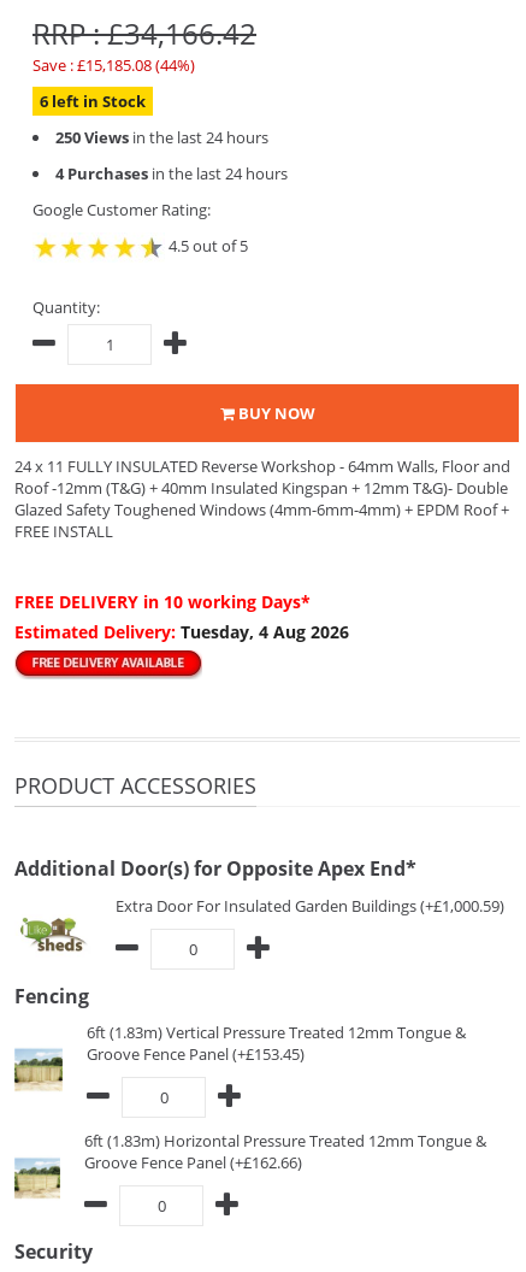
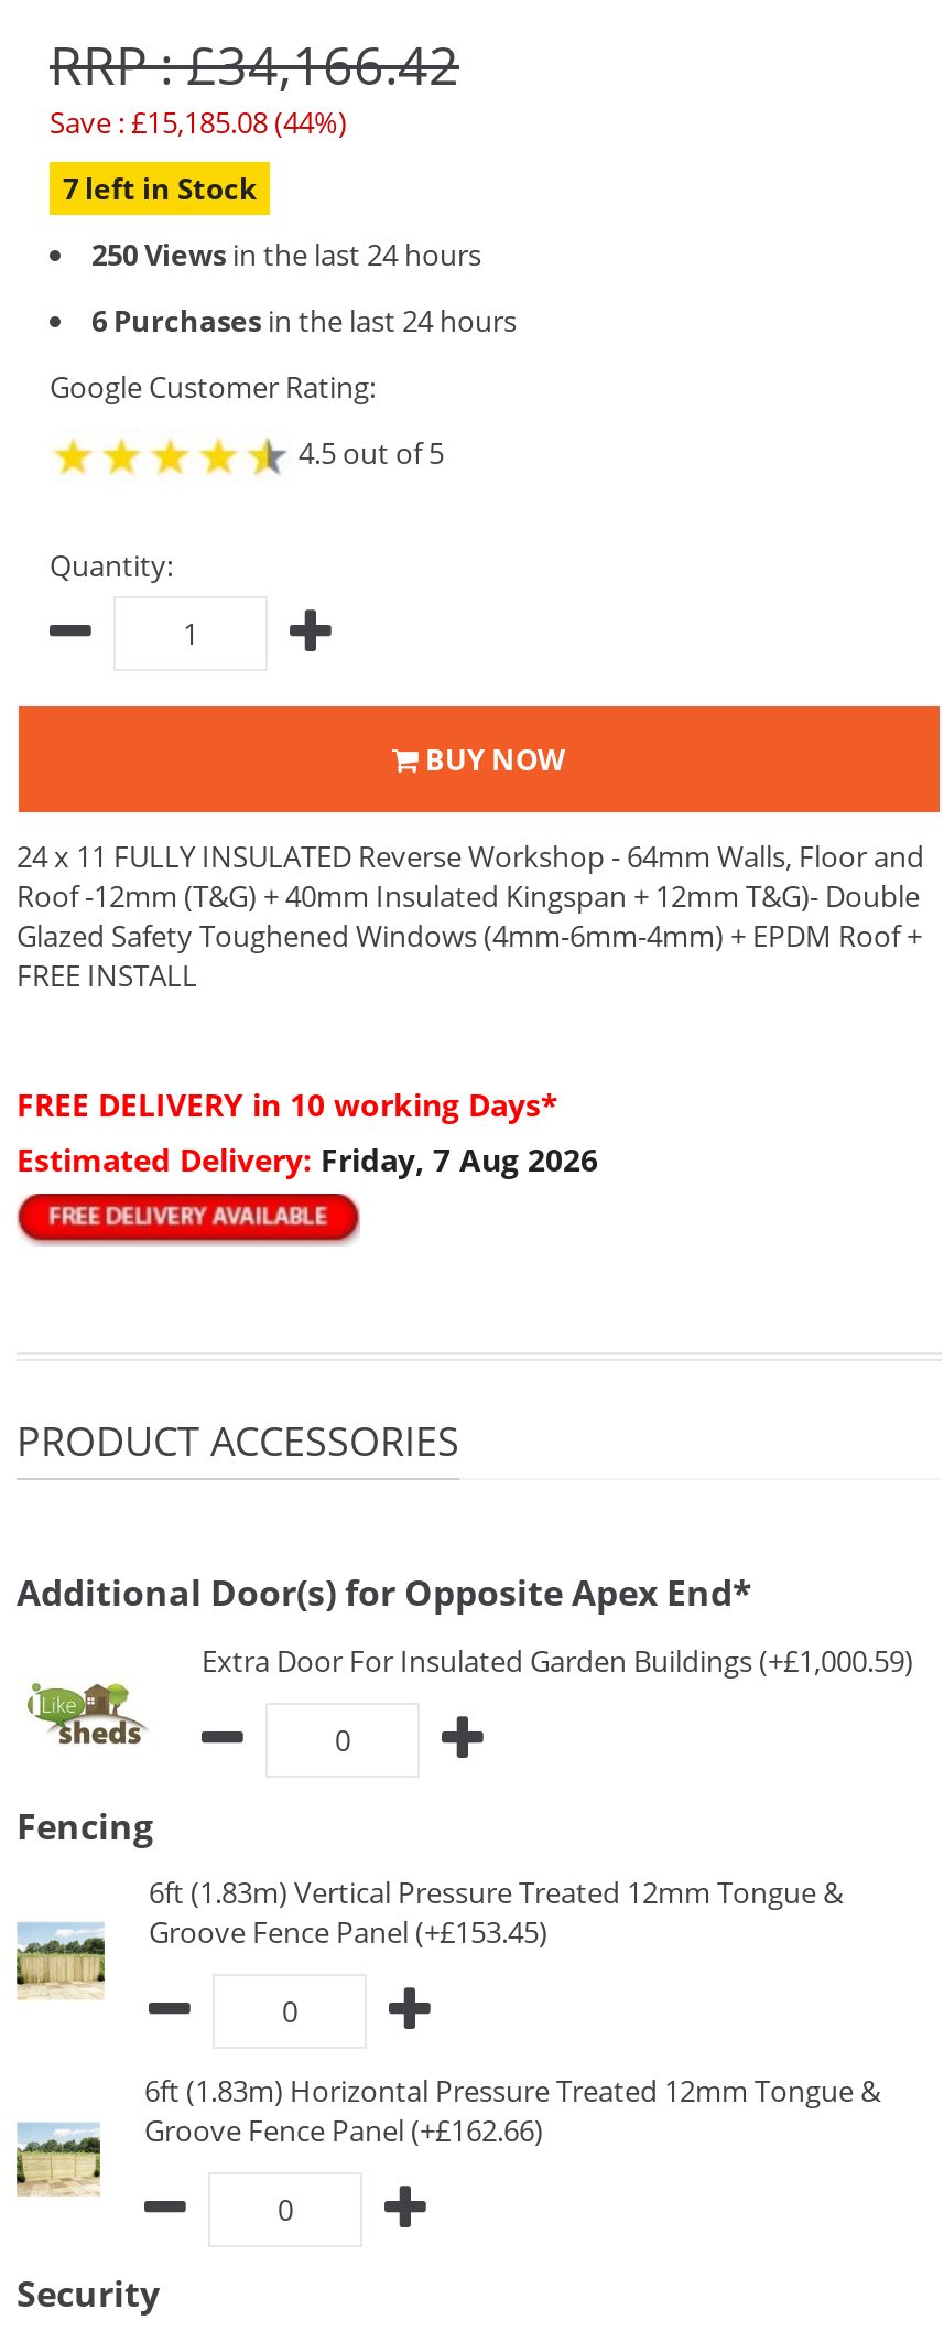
[40,90,146,112] 6 left in Stock -> [63,169,257,208] 7 left in Stock
[55,163,288,184] 4 Purchases in the last 24 hours -> [91,301,517,341] 6 Purchases in the last 24 hours
[14,620,349,643] Estimated Delivery: Tuesday, 4 Aug 2026 -> [17,1138,598,1180] Estimated Delivery: Friday, 7 Aug 2026

